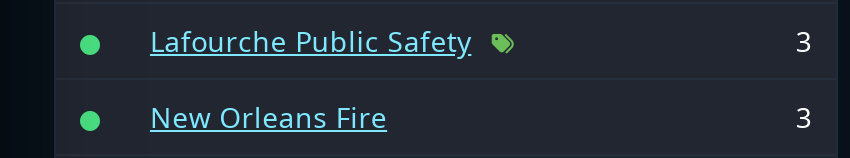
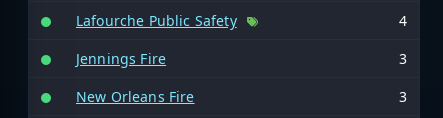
none -> [76,11,407,68] 4 | Jennings Fire

